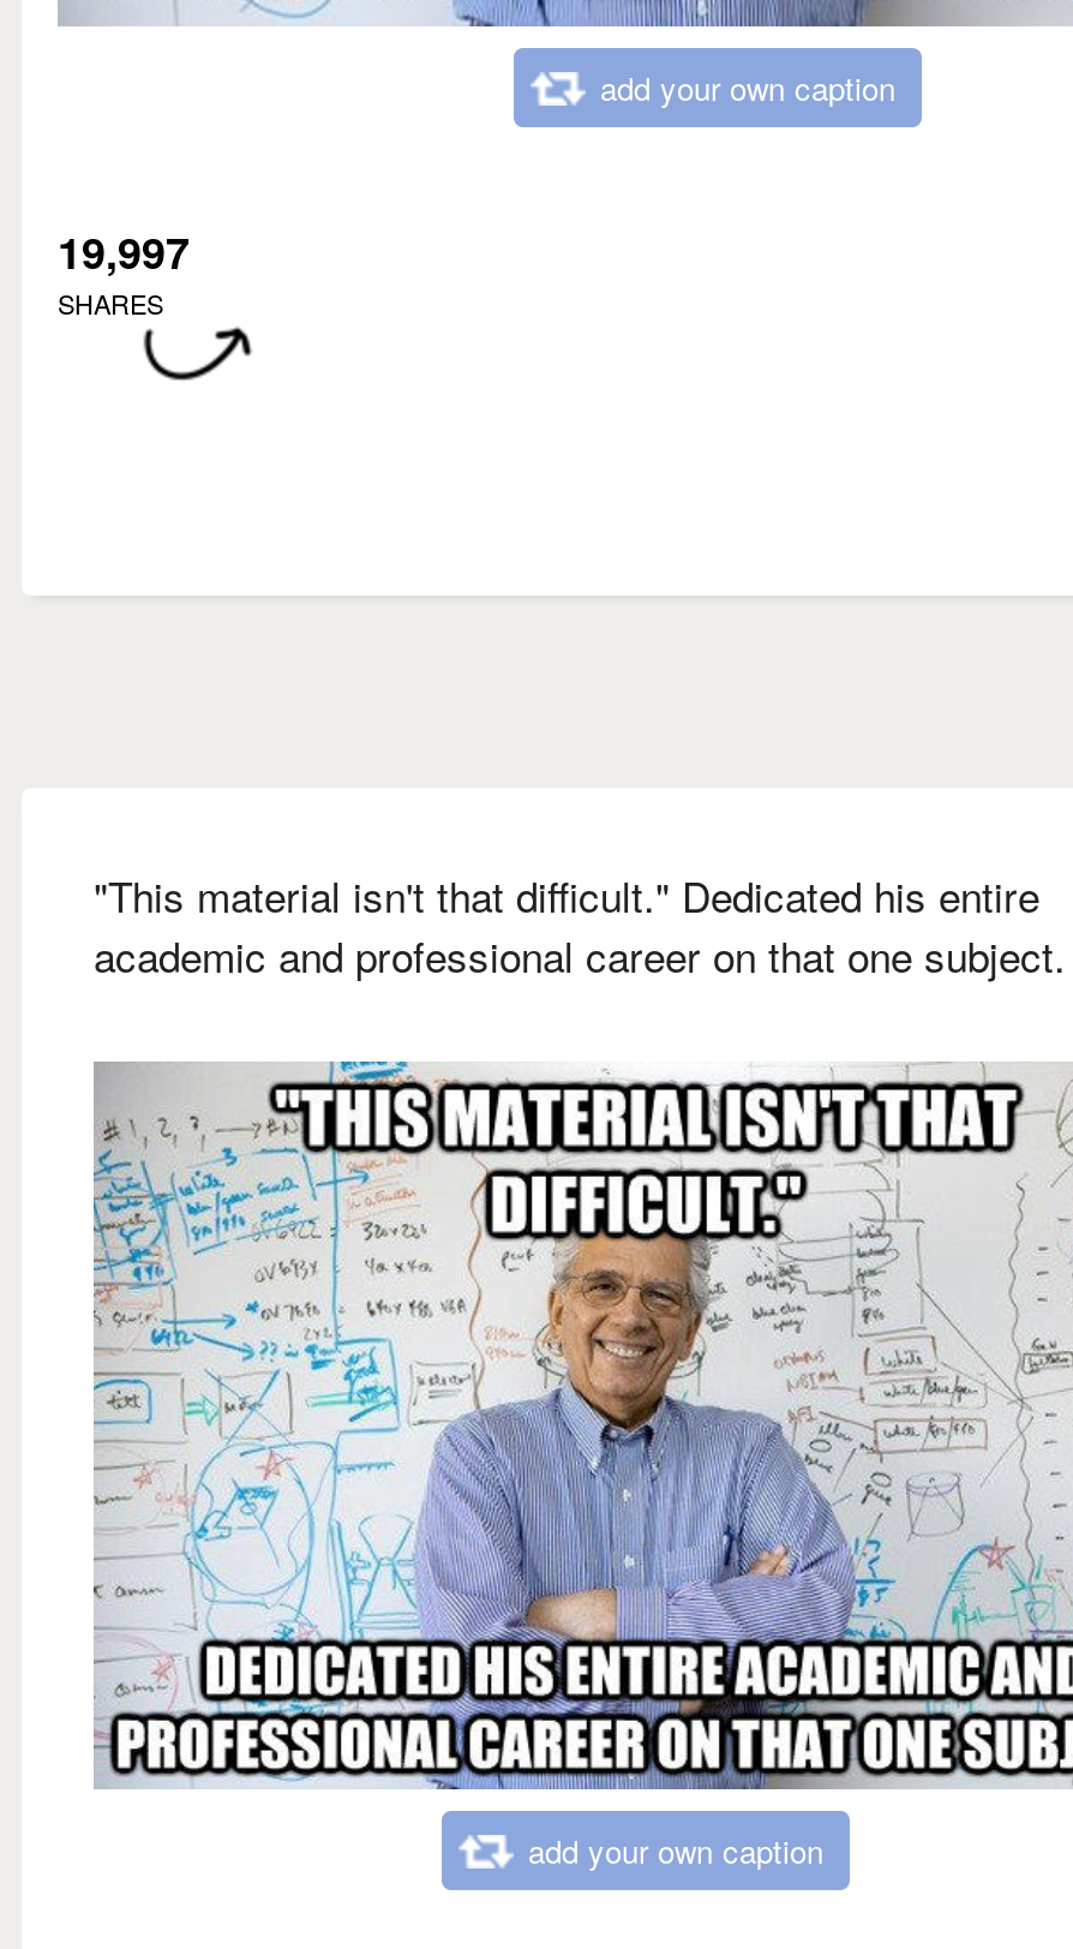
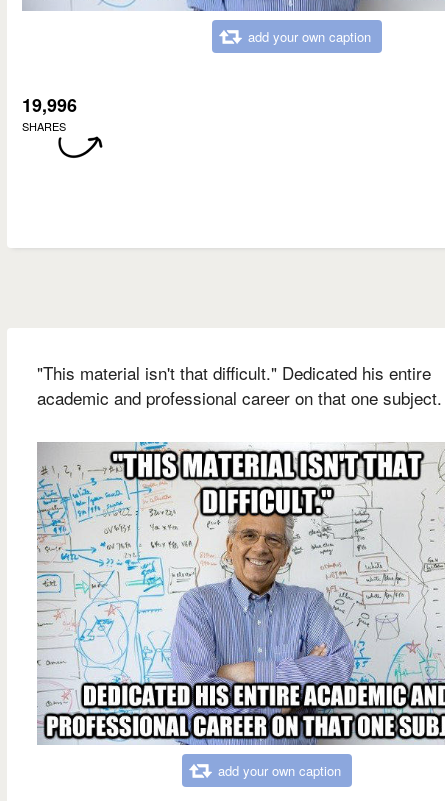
[58,220,190,282] 19,997 -> [22,91,77,117] 19,996

